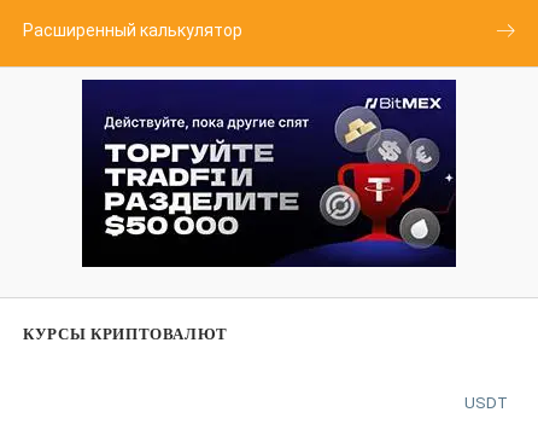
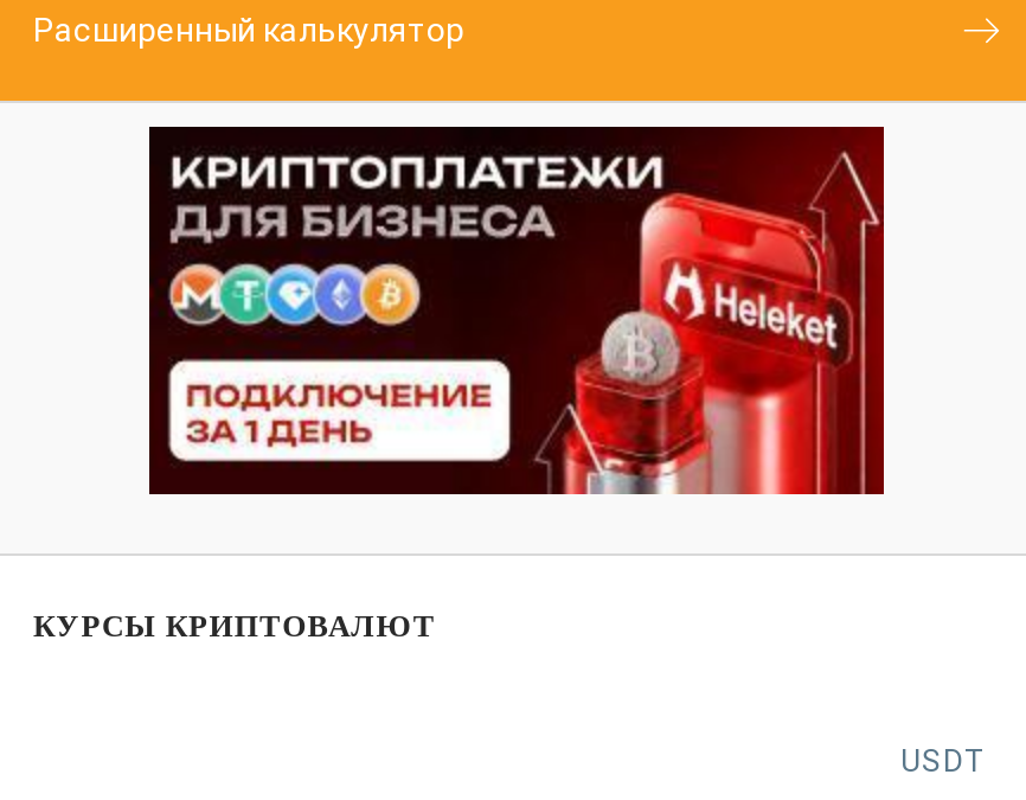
[82,79,457,268] [image] -> [149,124,886,497] [image]

